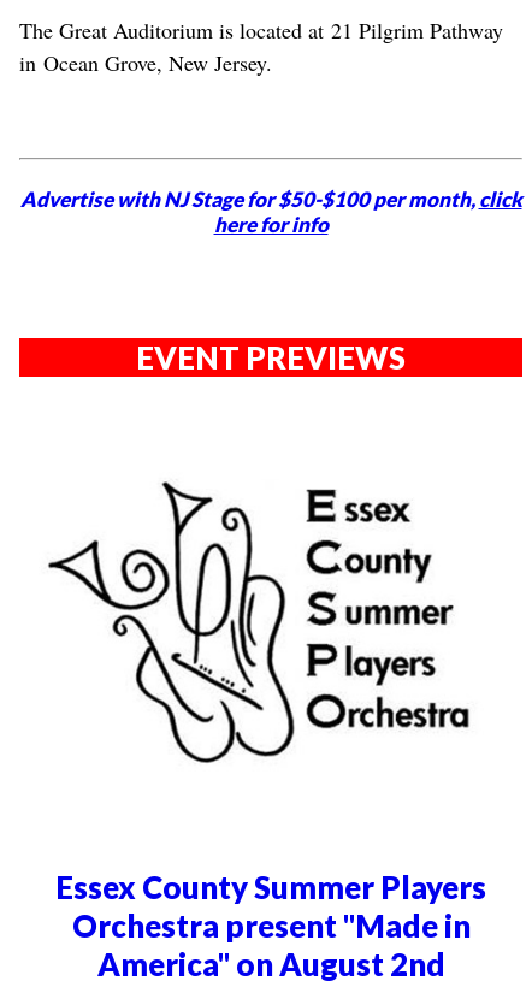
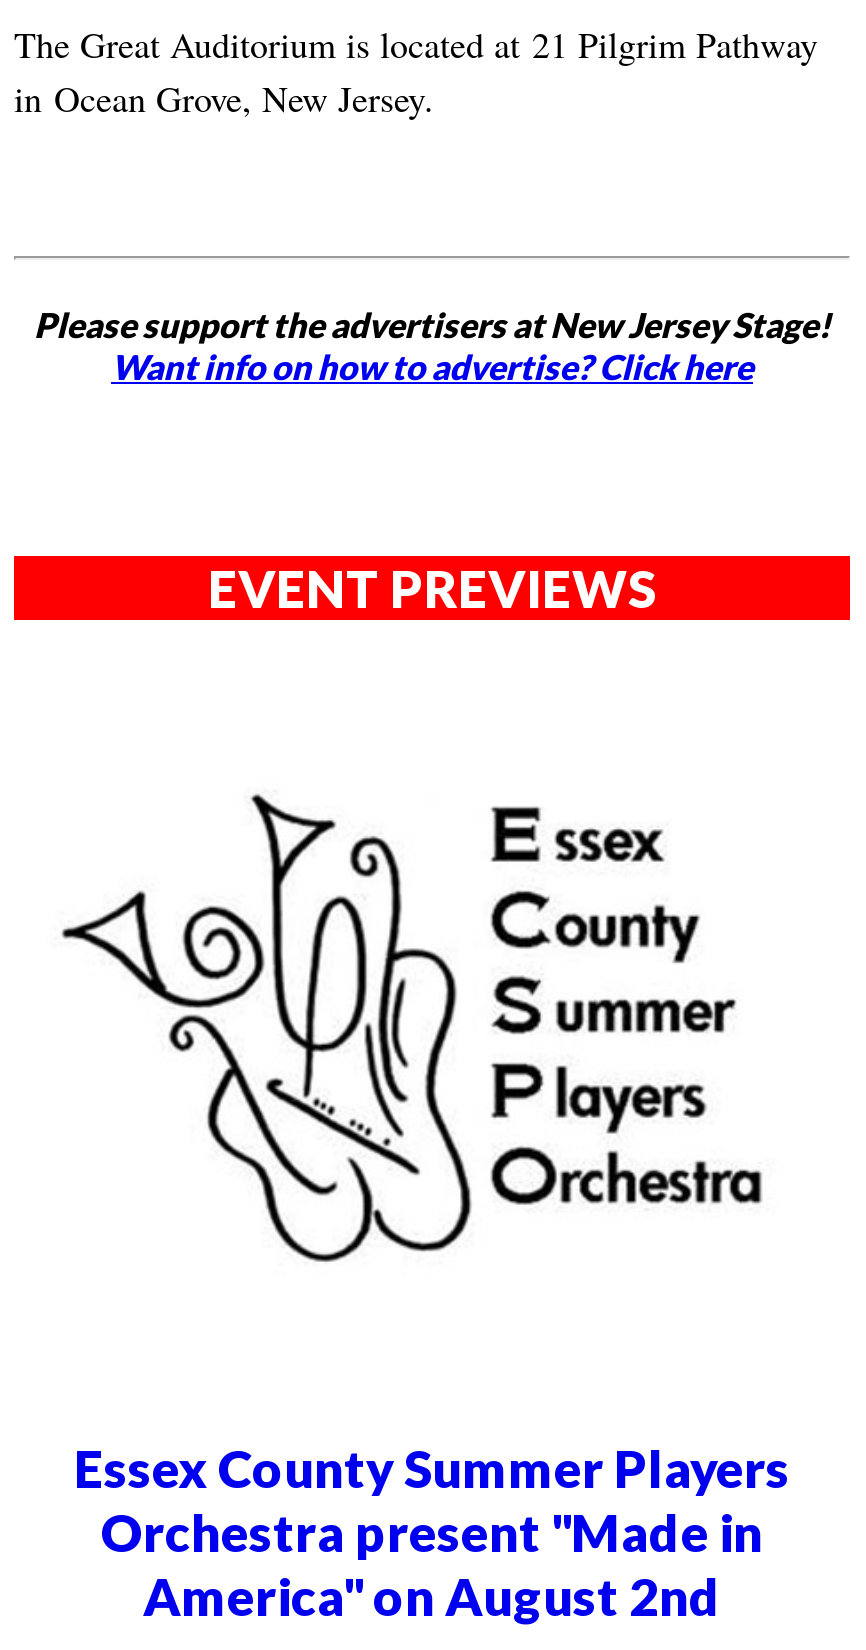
[20,187,522,237] Advertise with NJ Stage for $50-$100 per month, click | here for info -> [34,305,830,389] Please support the advertisers at New Jersey Stage! | Want info on how to advertise? Click here

